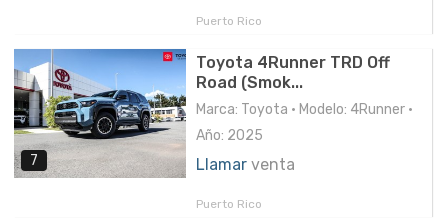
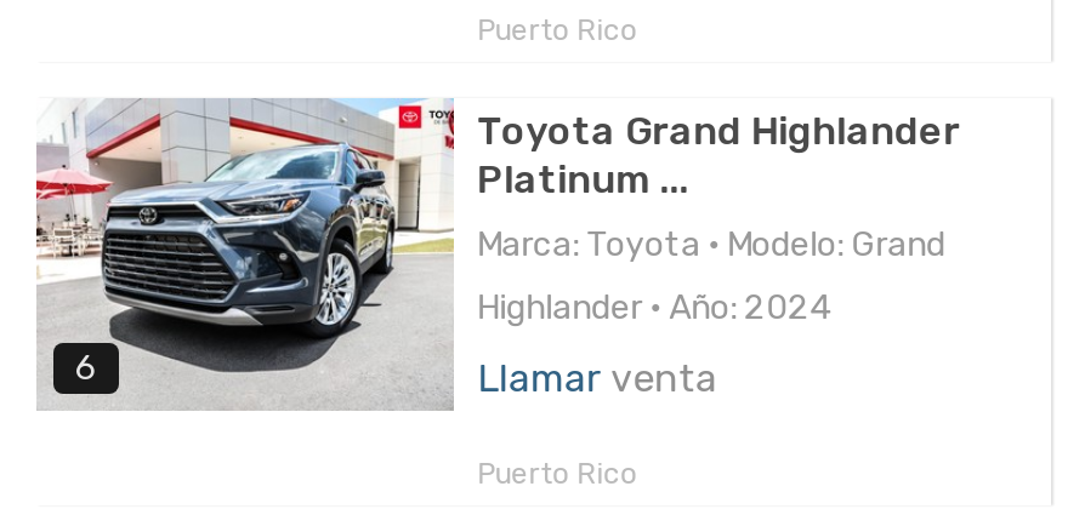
[13,48,184,177] [image] | 7 -> [34,98,444,388] [image] | 6
[196,53,390,92] Toyota 4Runner TRD Off | Road (Smok... -> [477,108,960,202] Toyota Grand Highlander | Platinum ...
[196,101,413,118] Marca: Toyota • Modelo: 4Runner • -> [477,224,946,265] Marca: Toyota • Modelo: Grand
[196,127,263,144] Año: 2025 -> [477,287,832,328] Highlander • Año: 2024

